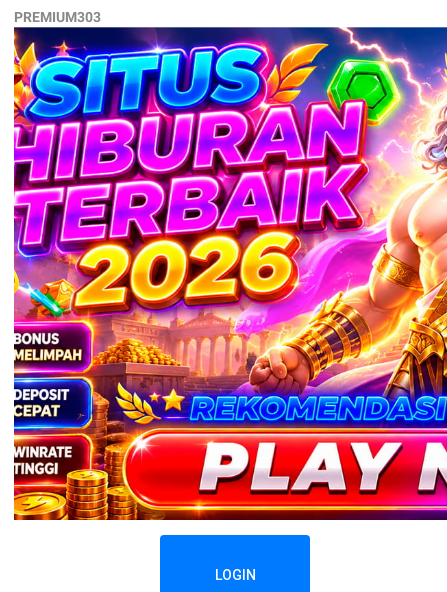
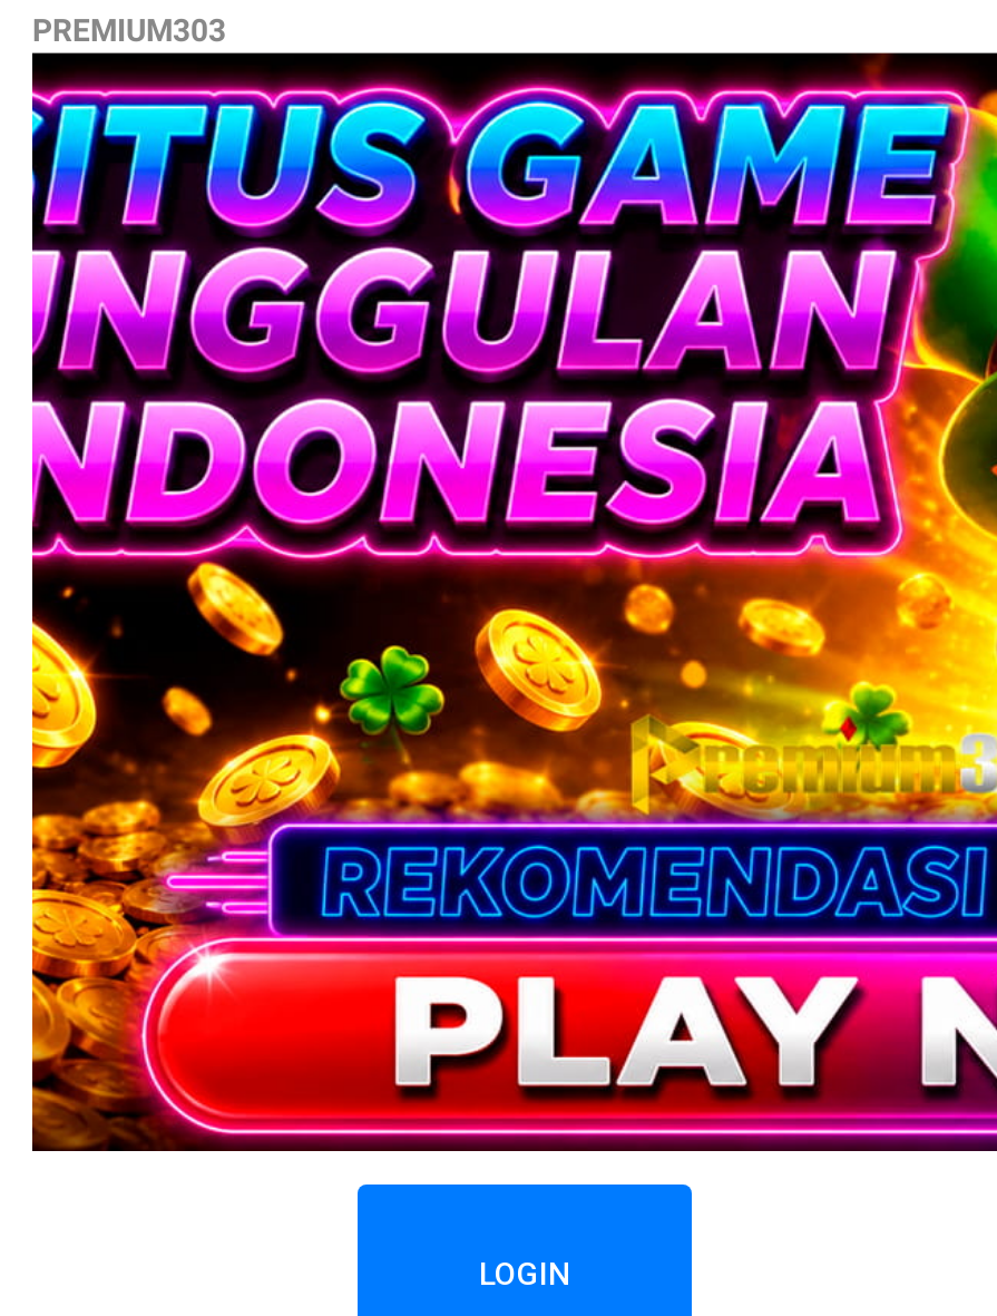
[13,26,444,521] [image] -> [30,50,990,1153] [image]

